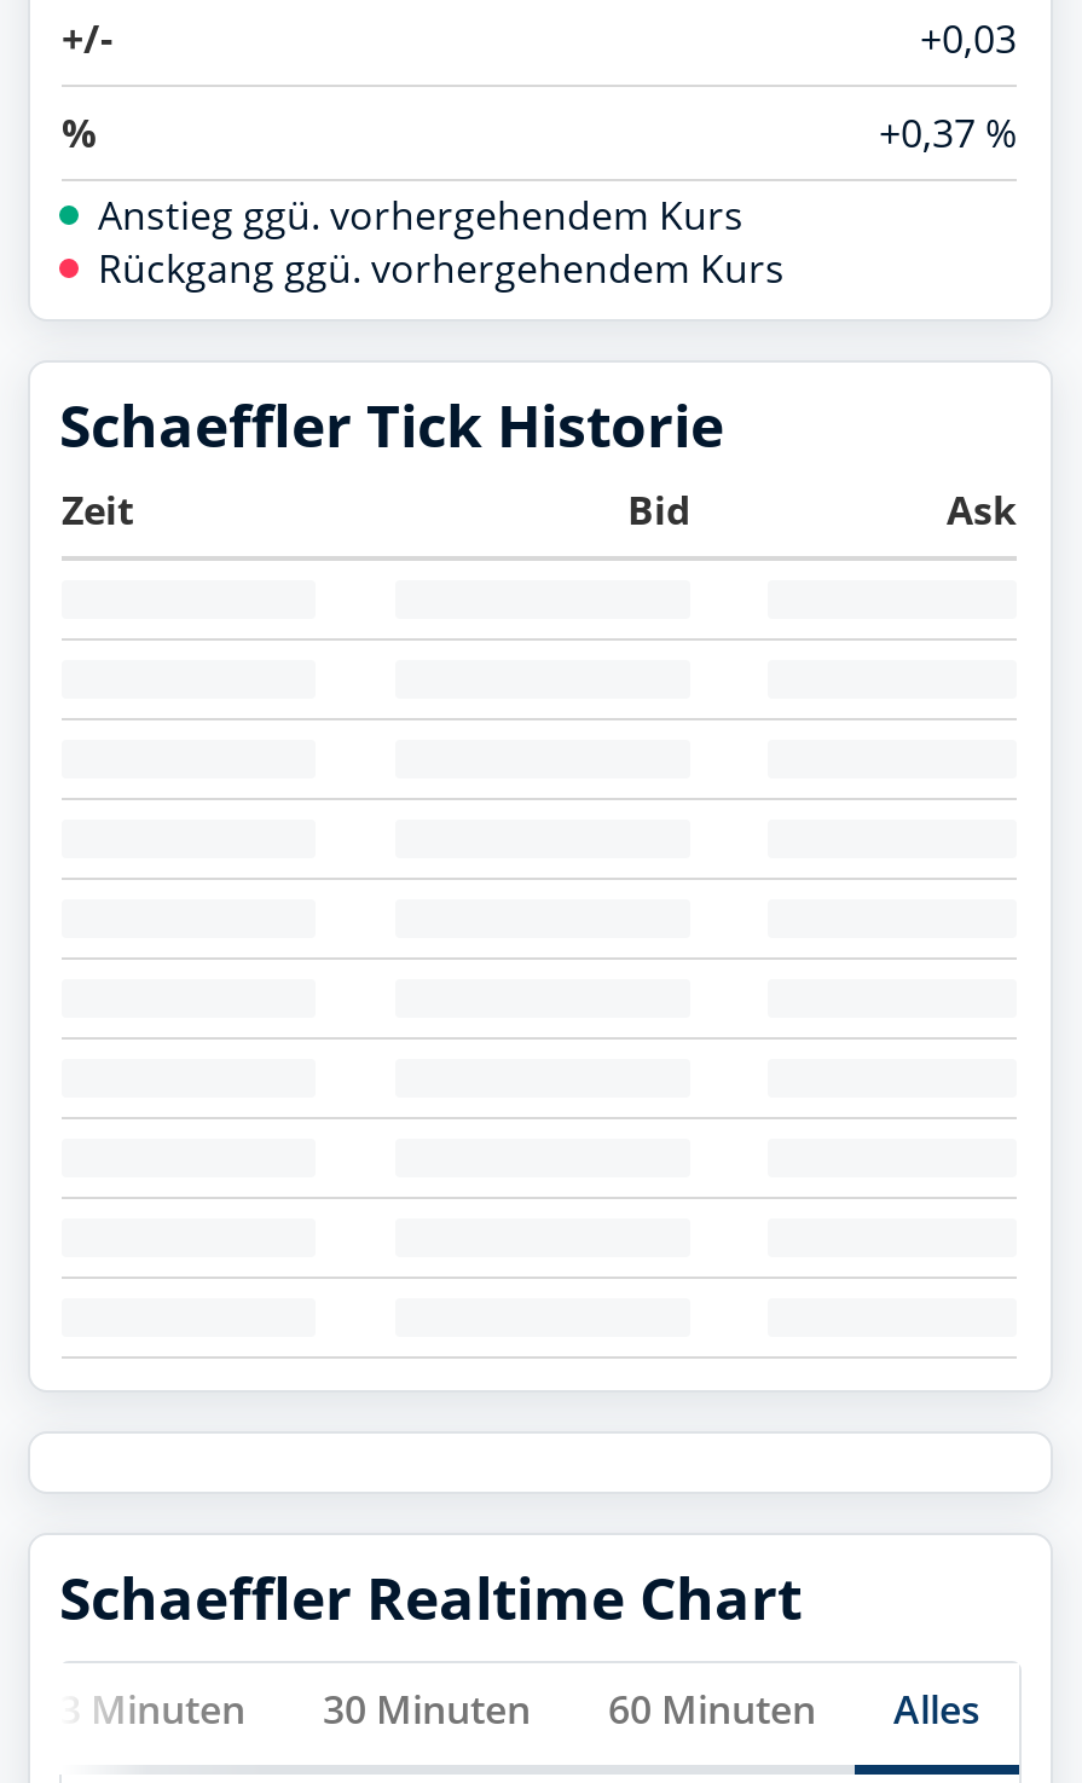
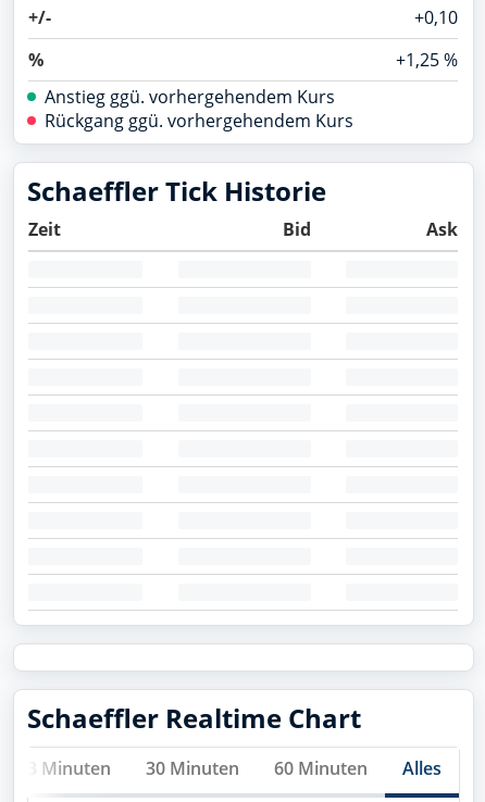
[920,12,1017,66] +0,03 -> [414,6,458,29] +0,10
[879,107,1017,160] +0,37 % -> [396,48,458,72] +1,25 %

